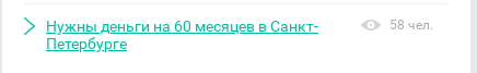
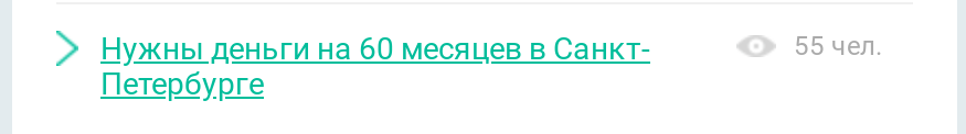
[389,17,433,33] 58 чел. -> [794,31,882,62] 55 чел.

